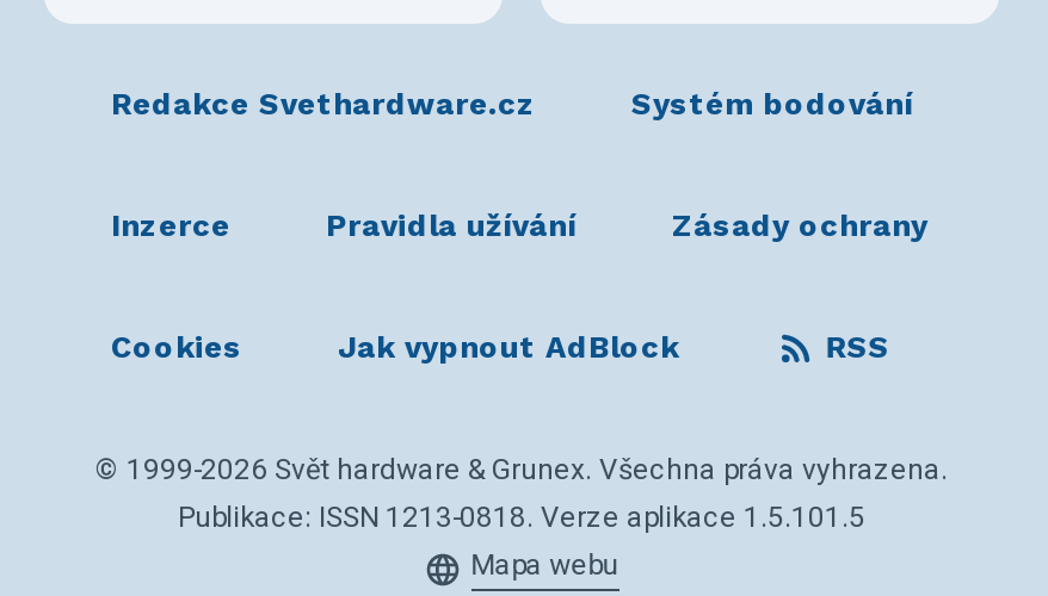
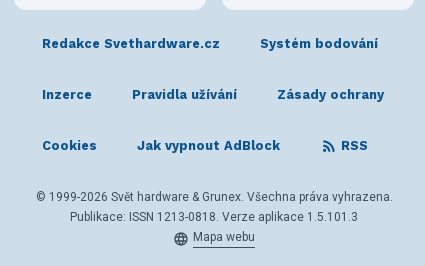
[178,501,865,534] Publikace: ISSN 1213-0818. Verze aplikace 1.5.101.5 -> [70,210,358,224] Publikace: ISSN 1213-0818. Verze aplikace 1.5.101.3

